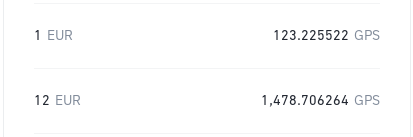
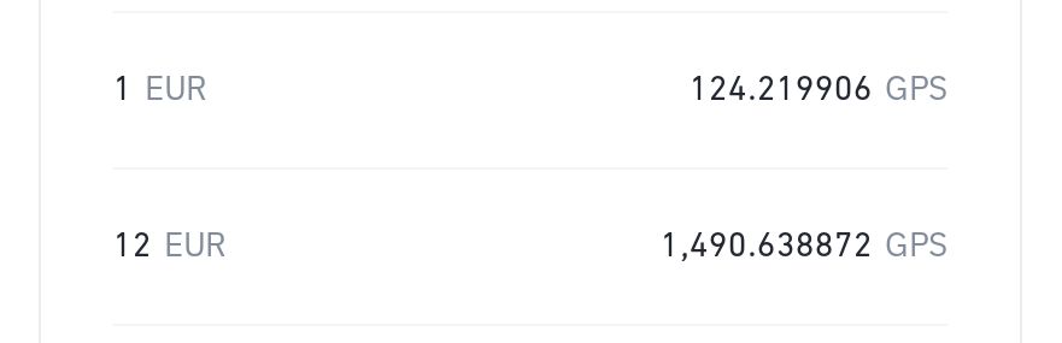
[273,29,380,43] 123.225522 GPS -> [690,73,947,107] 124.219906 GPS
[261,94,380,108] 1,478.706264 GPS -> [661,230,947,264] 1,490.638872 GPS

